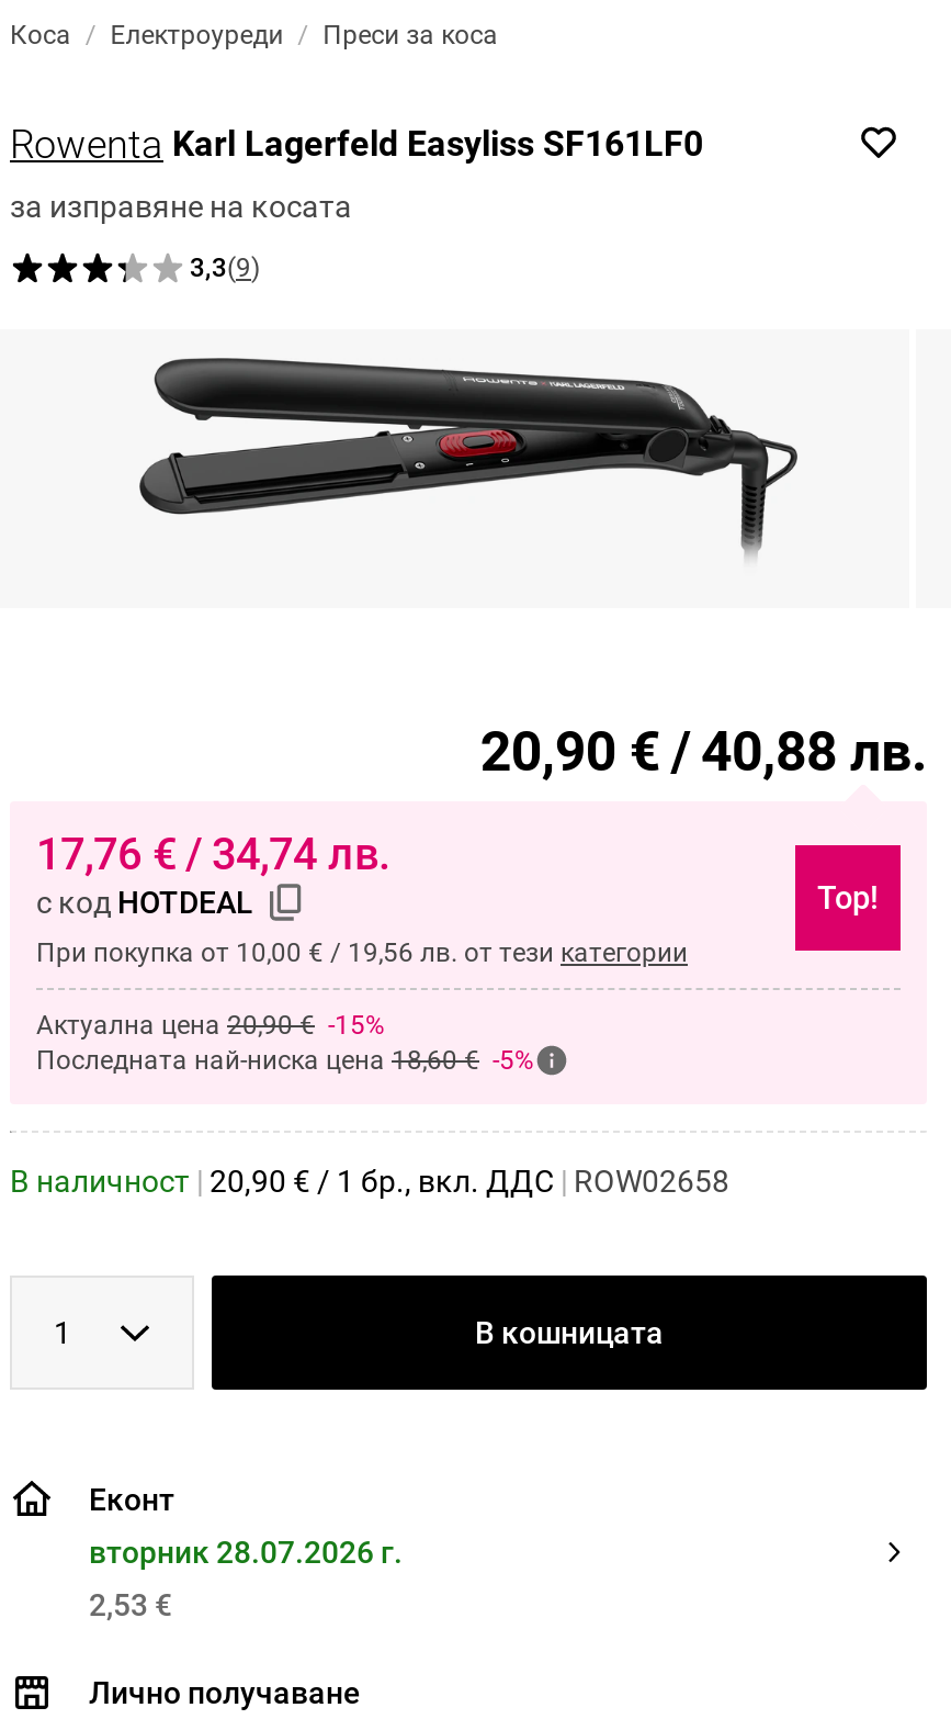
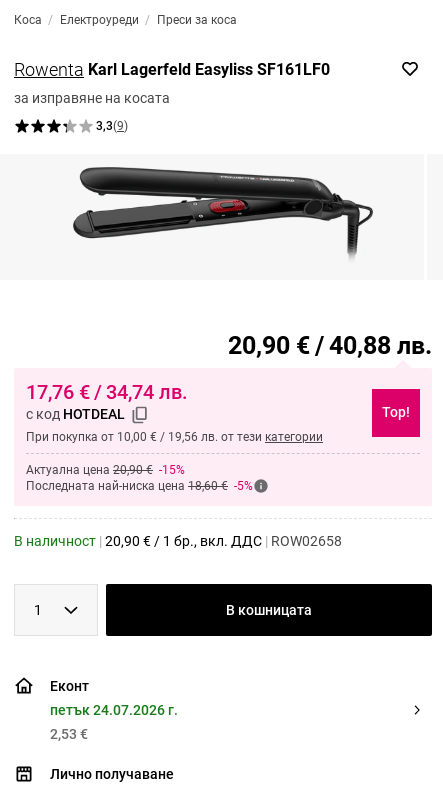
[89,1534,403,1569] вторник 28.07.2026 г. -> [50,702,178,718] петък 24.07.2026 г.

